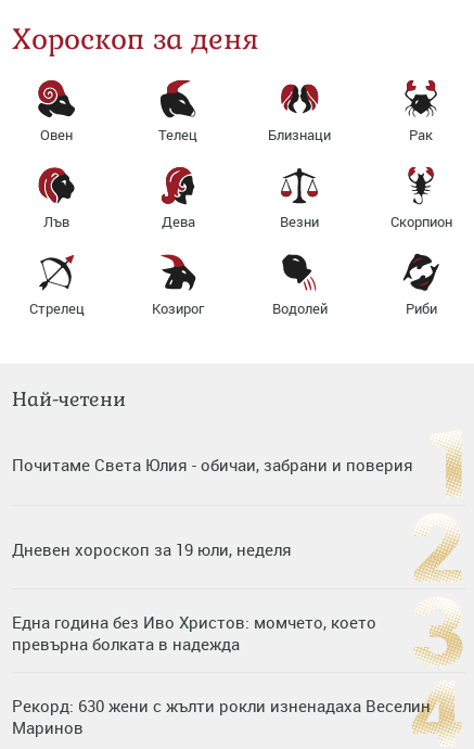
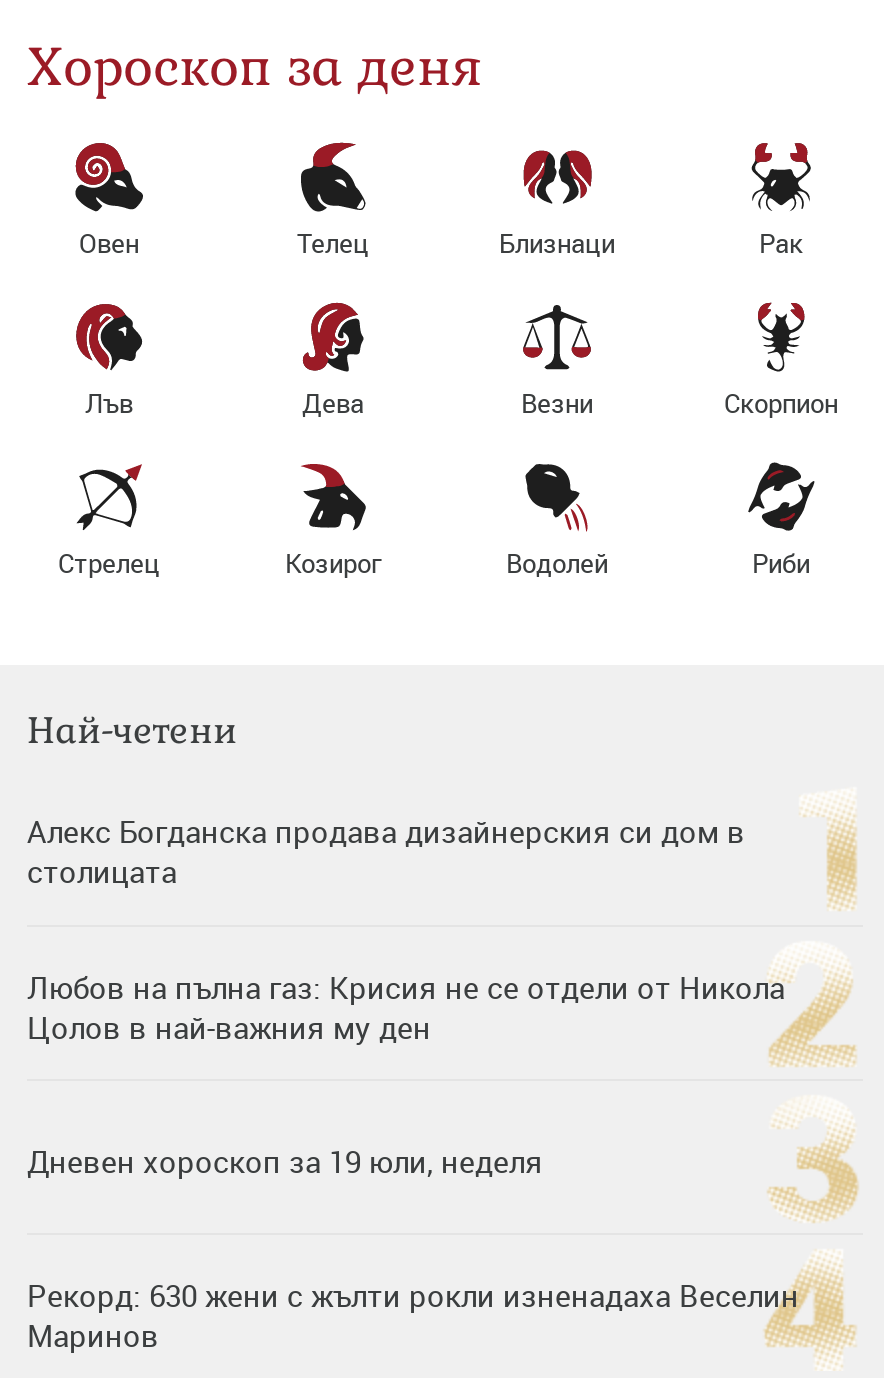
[12,454,413,475] Почитаме Света Юлия - обичаи, забрани и поверия -> [27,811,785,1047] Алекс Богданска продава дизайнерския си дом в | столицата | Любов на пълна газ: Крисия не се отдели от Никола | Цолов в най-важния му ден
moved [12,538,292,560] -> [27,1141,543,1181]: Дневен хороскоп за 19 юли, неделя
[12,611,376,654] Една година без Иво Христов: момчето, което | превърна болката в надежда -> none

